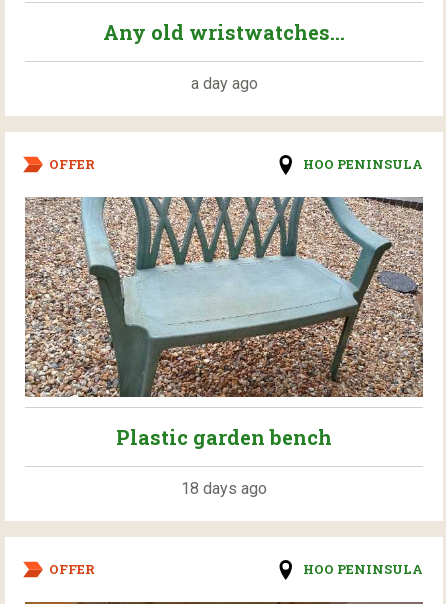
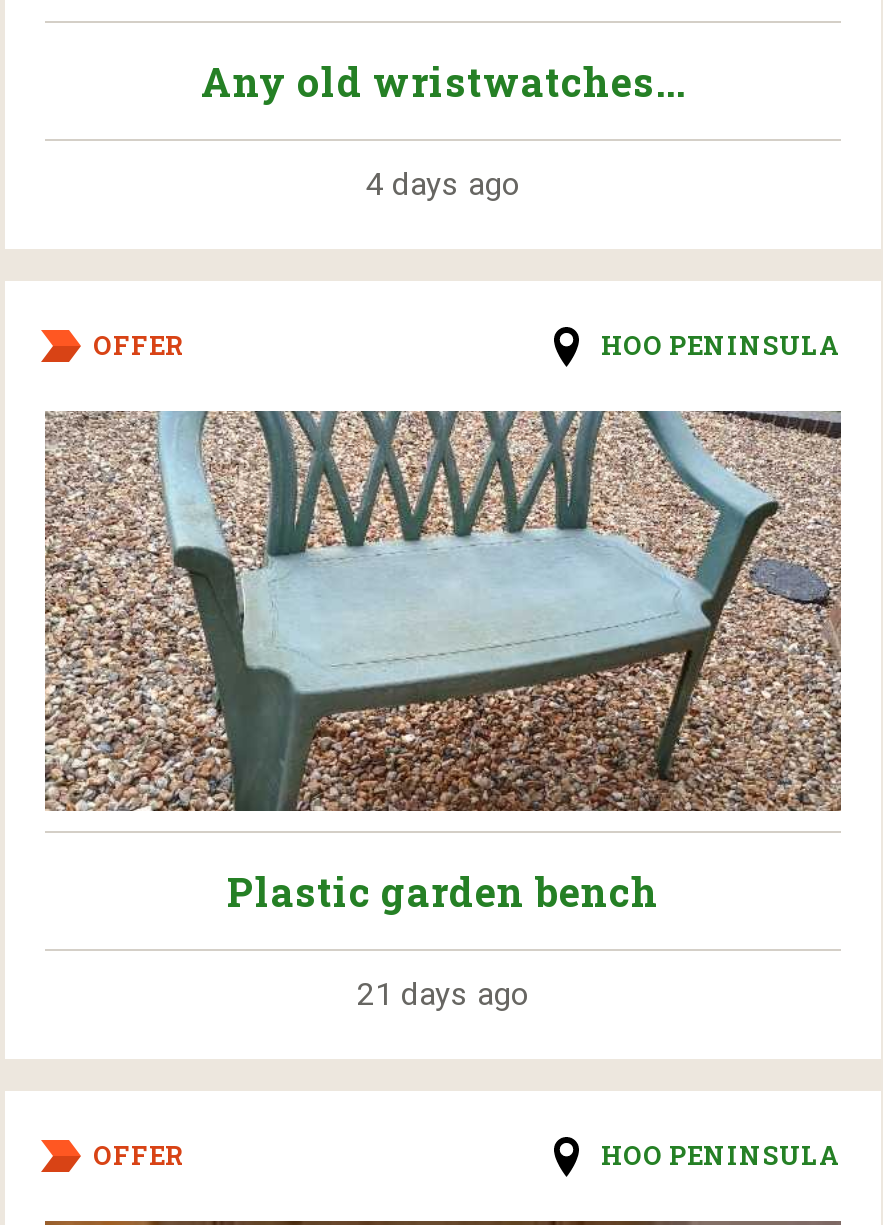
[190,74,257,93] a day ago -> [366,165,520,203] 4 days ago
[181,479,267,498] 18 days ago -> [357,975,529,1013] 21 days ago

